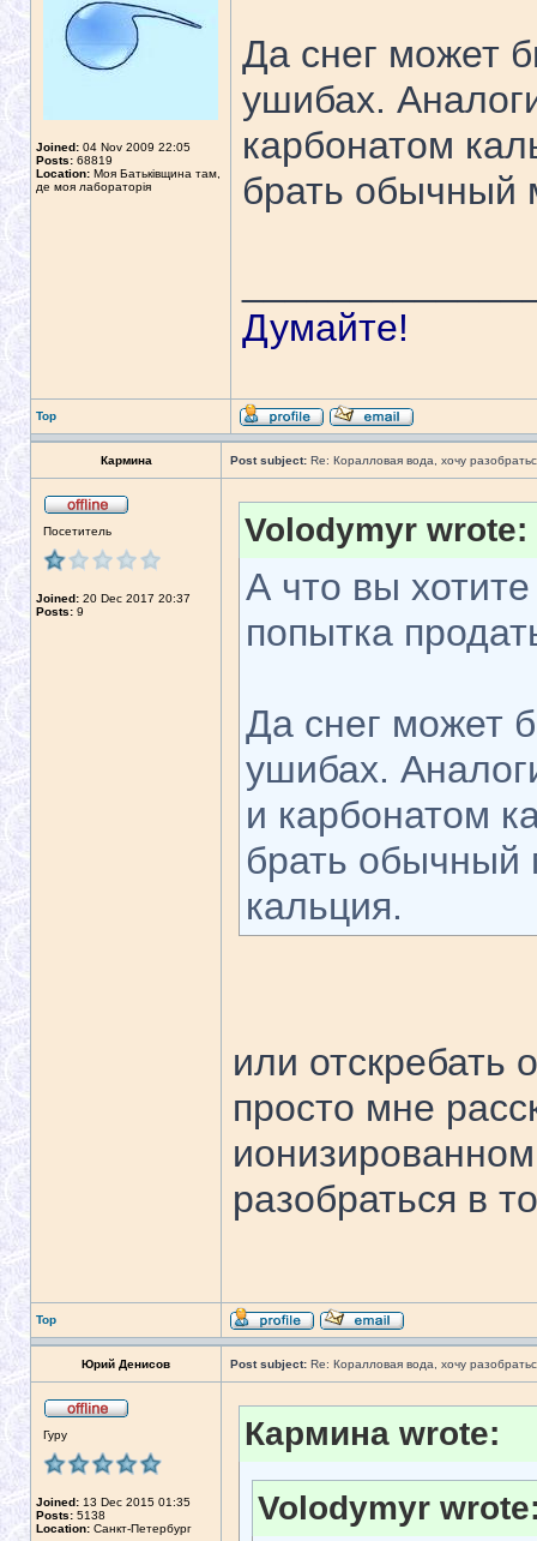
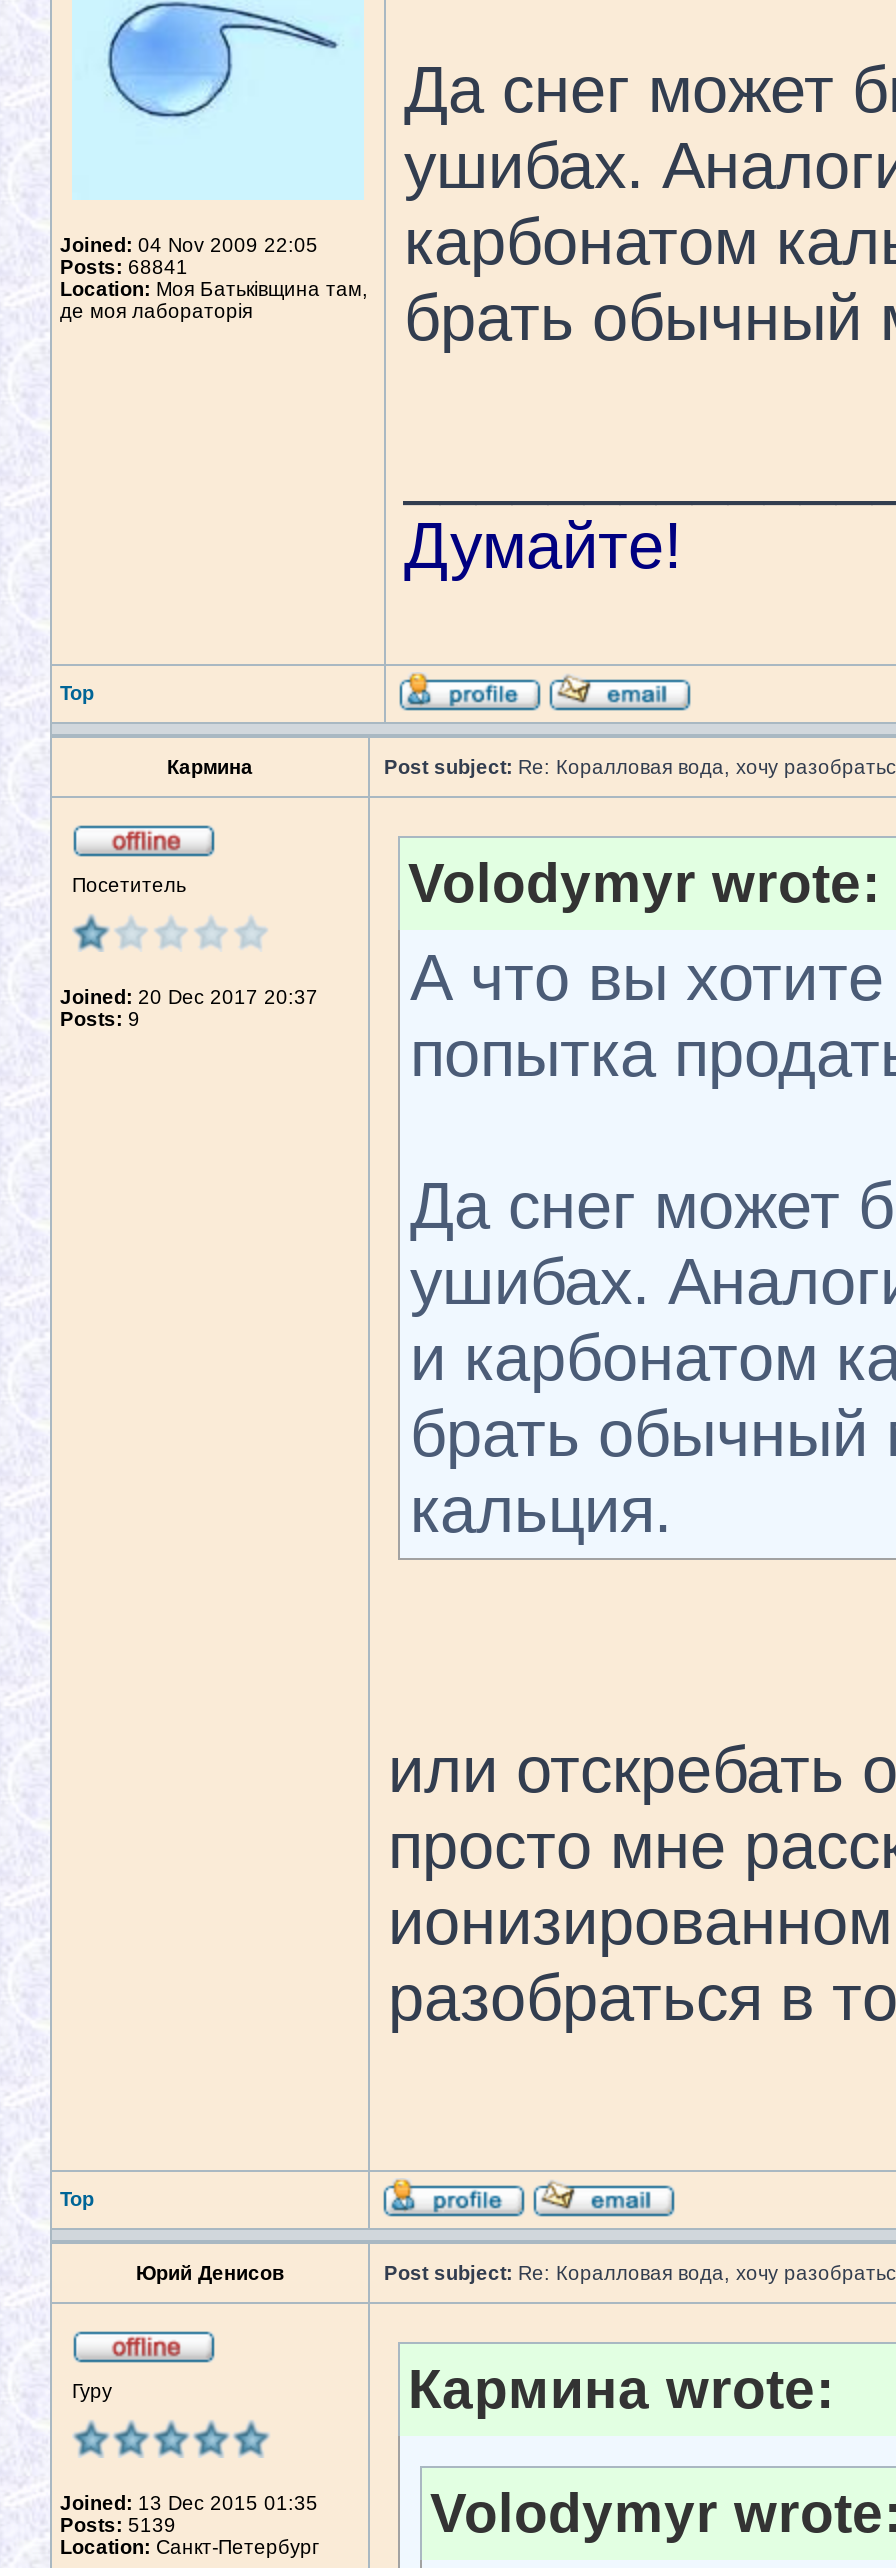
[36,154,113,167] Posts: 68819 -> [60,256,188,278] Posts: 68841
[36,1509,105,1522] Posts: 5138 -> [60,2514,176,2536] Posts: 5139

